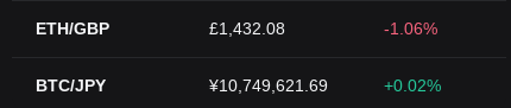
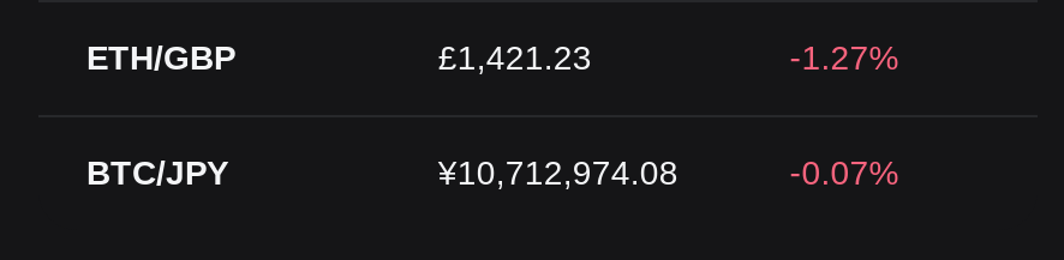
[210,19,286,38] £1,432.08 -> [438,38,592,77] £1,421.23
[384,19,437,38] -1.06% -> [790,38,898,77] -1.27%
[210,76,328,95] ¥10,749,621.69 -> [438,153,678,192] ¥10,712,974.08
[384,76,441,95] +0.02% -> [790,153,898,192] -0.07%

